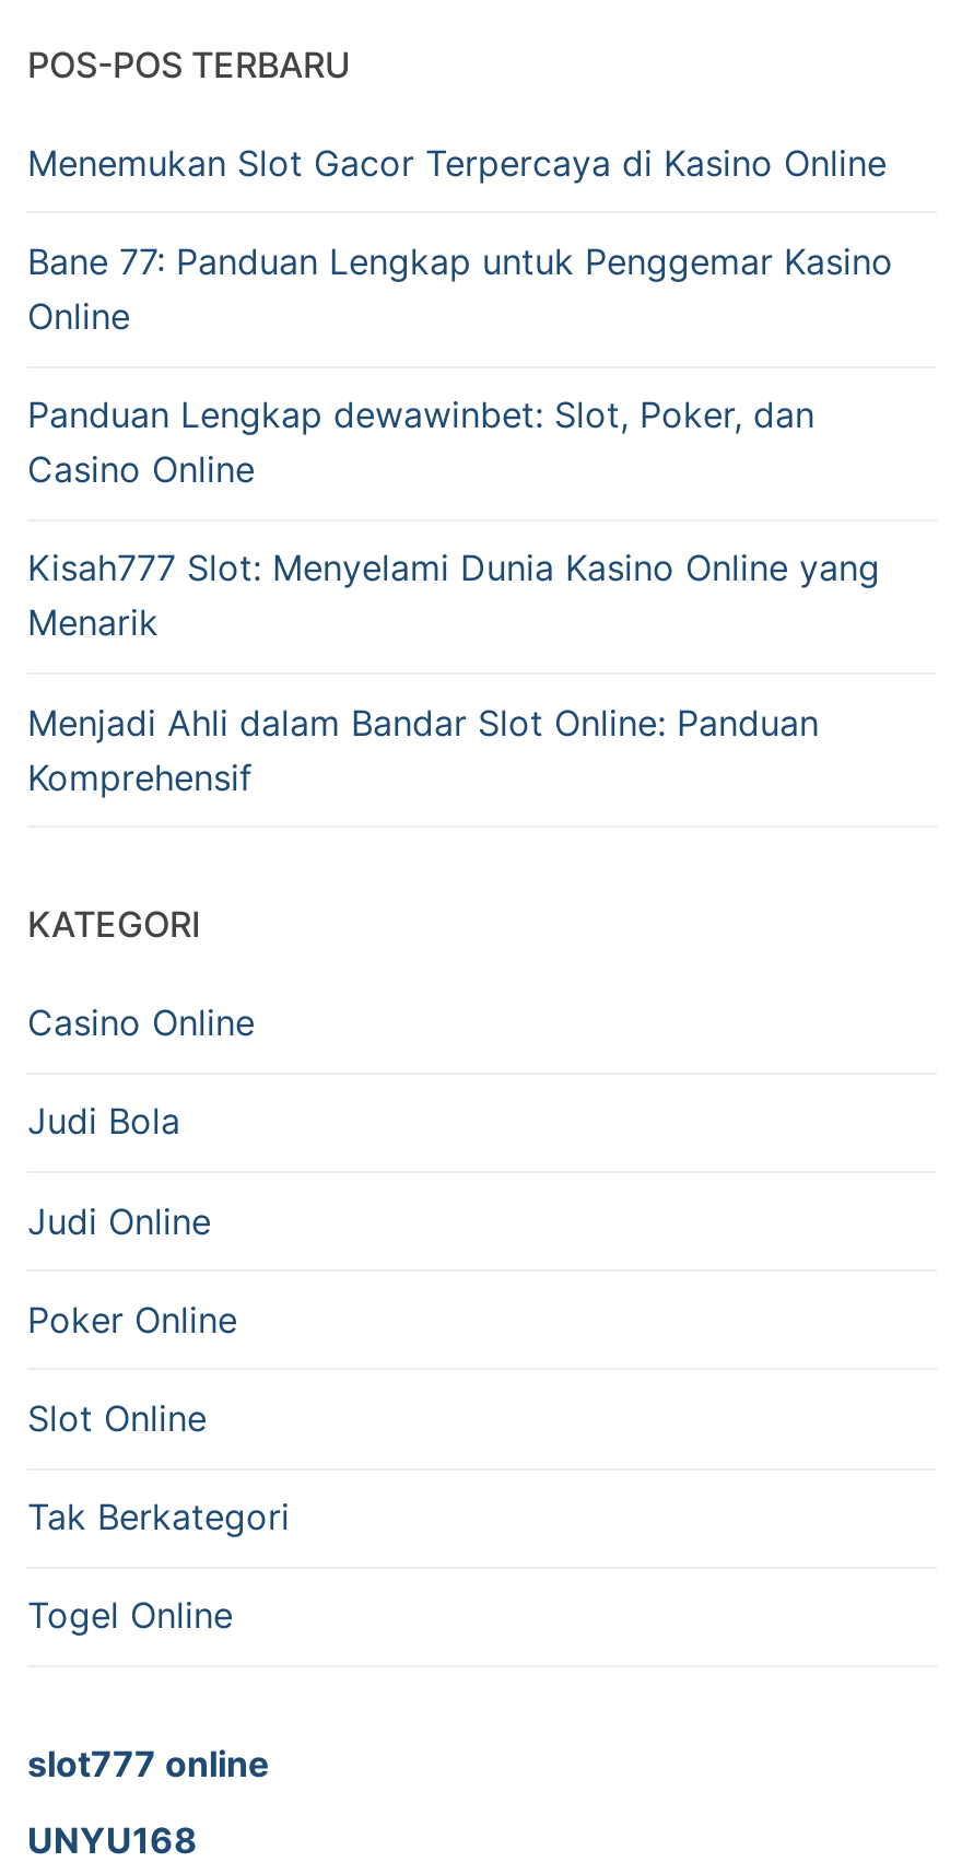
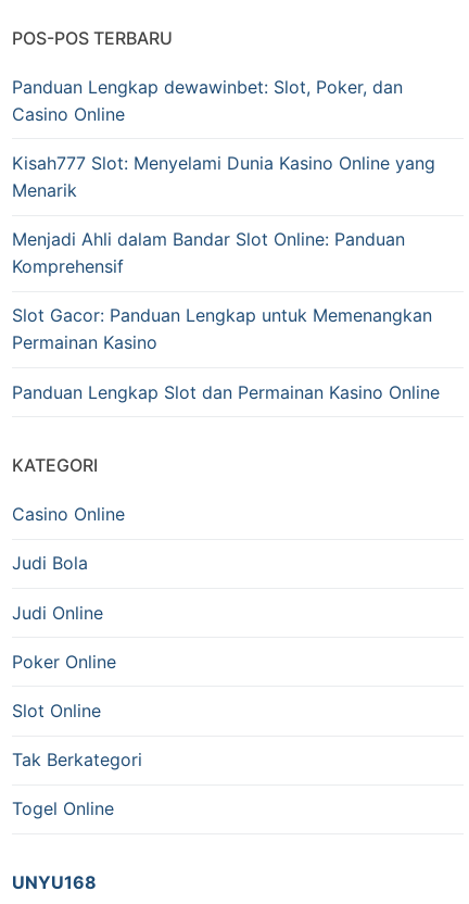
[27,141,893,338] Menemukan Slot Gacor Terpercaya di Kasino Online | Bane 77: Panduan Lengkap untuk Penggemar Kasino | Online -> none
moved [27,393,880,798] -> [12,76,435,277]: Panduan Lengkap dewawinbet: Slot, Poker, dan | Casino Online | Kisah777 Slot: Menyelami Dunia Kasino Online yang | Menarik | Menjadi Ahli dalam Bandar Slot Online: Panduan | Komprehensif
none -> [12,305,440,403] Slot Gacor: Panduan Lengkap untuk Memenangkan | Permainan Kasino | Panduan Lengkap Slot dan Permainan Kasino Online
[27,1741,270,1785] slot777 online -> none

